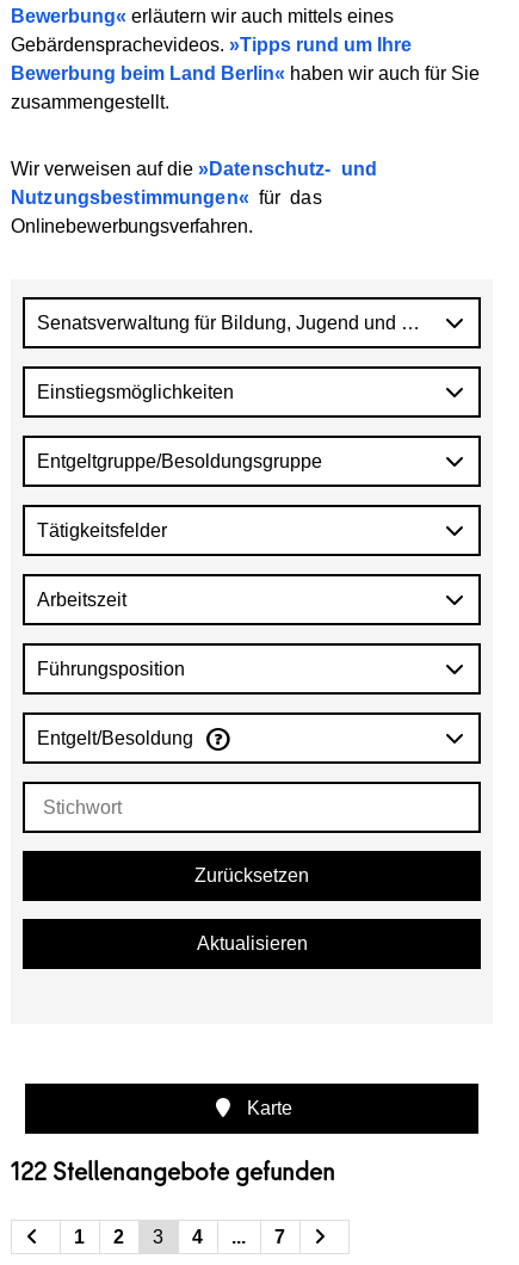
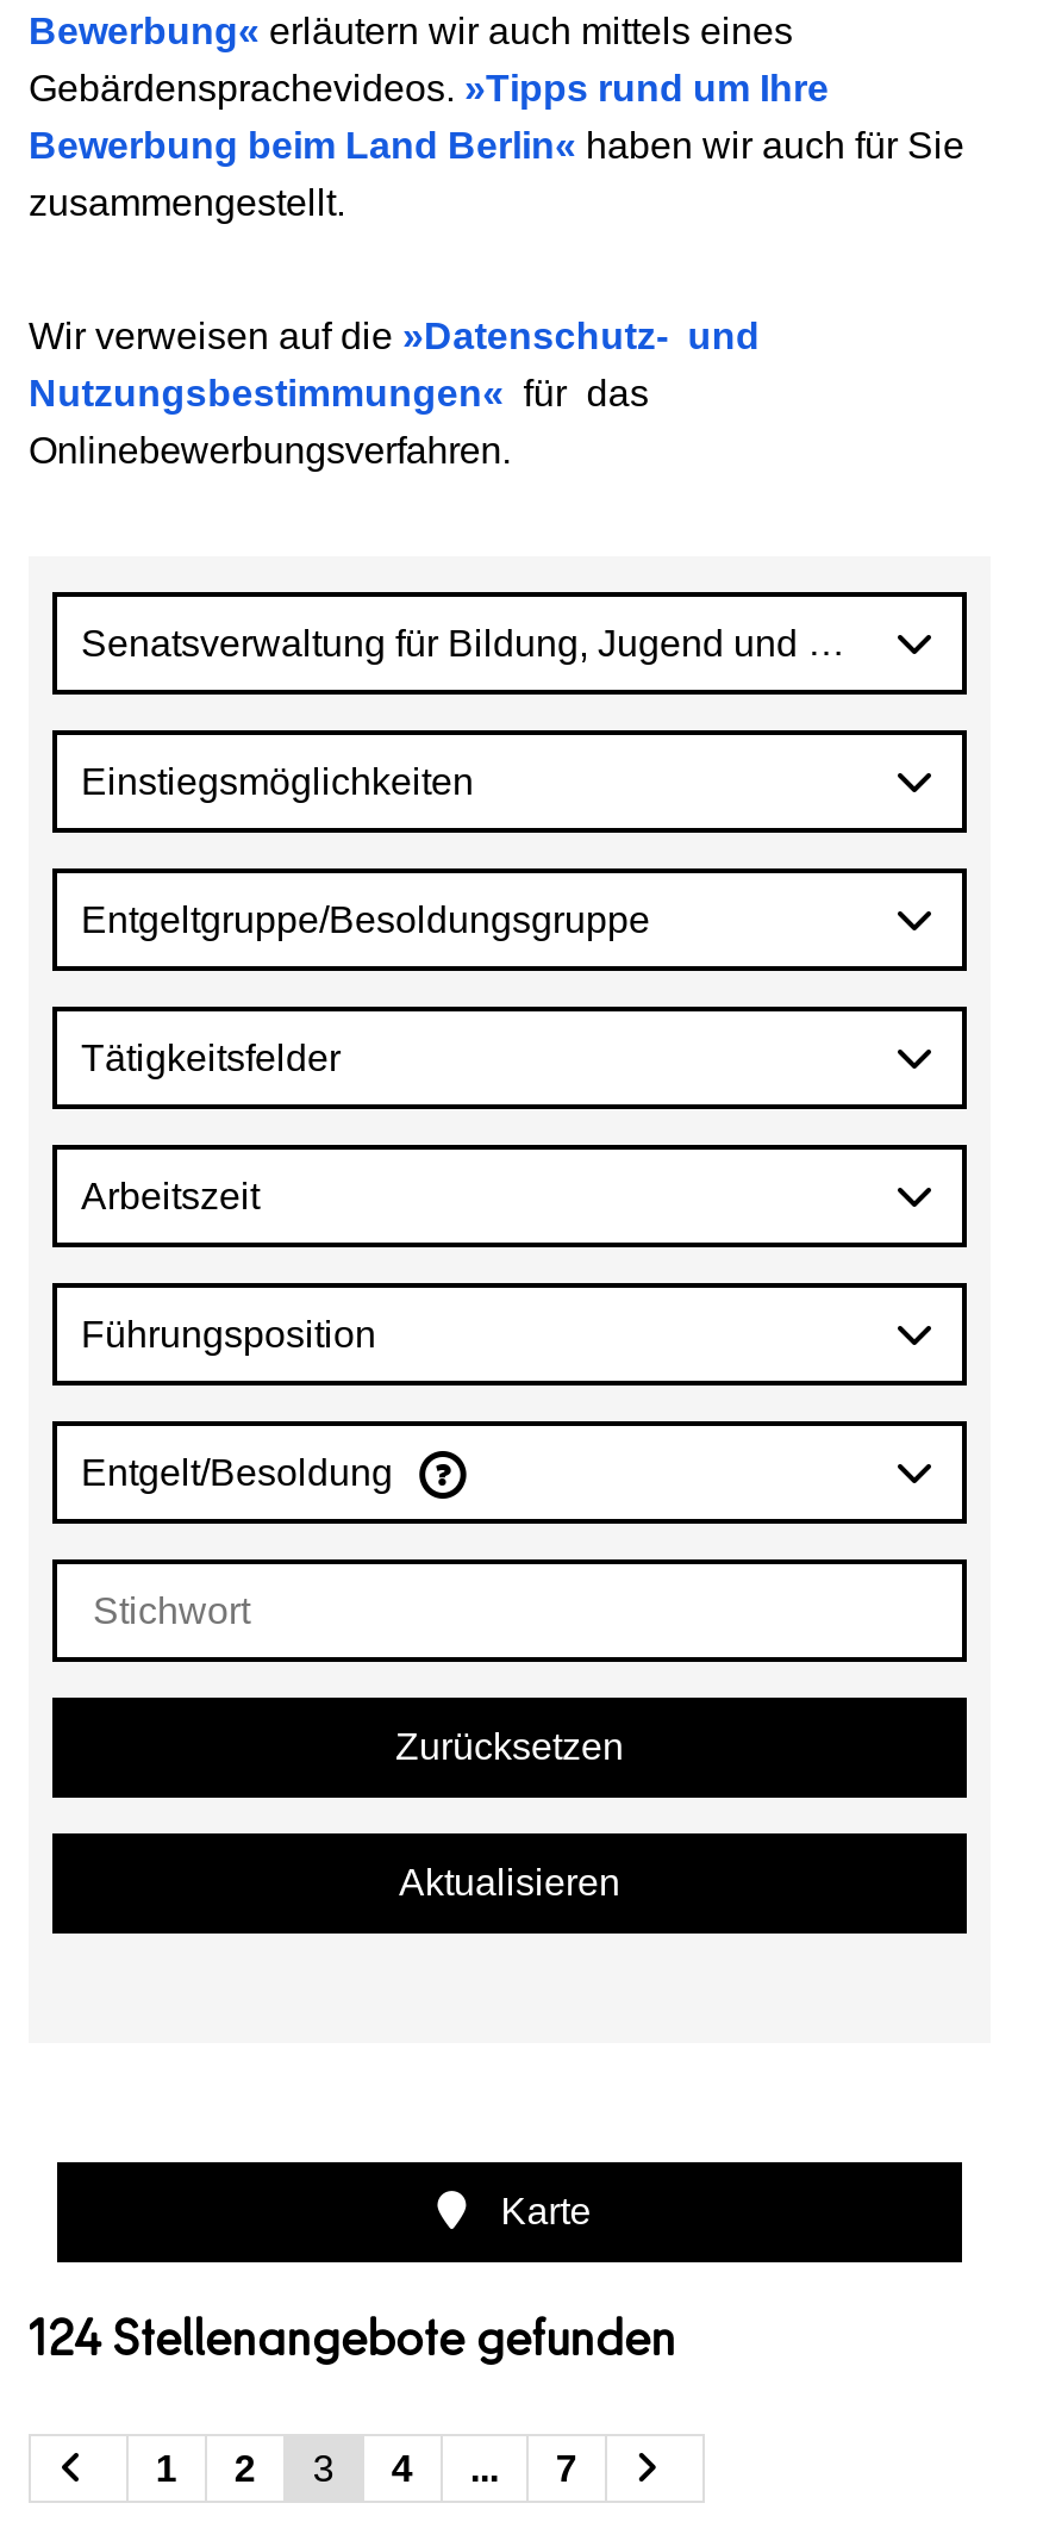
[11,1154,335,1189] 122 Stellenangebote gefunden -> [29,2303,676,2372] 124 Stellenangebote gefunden

